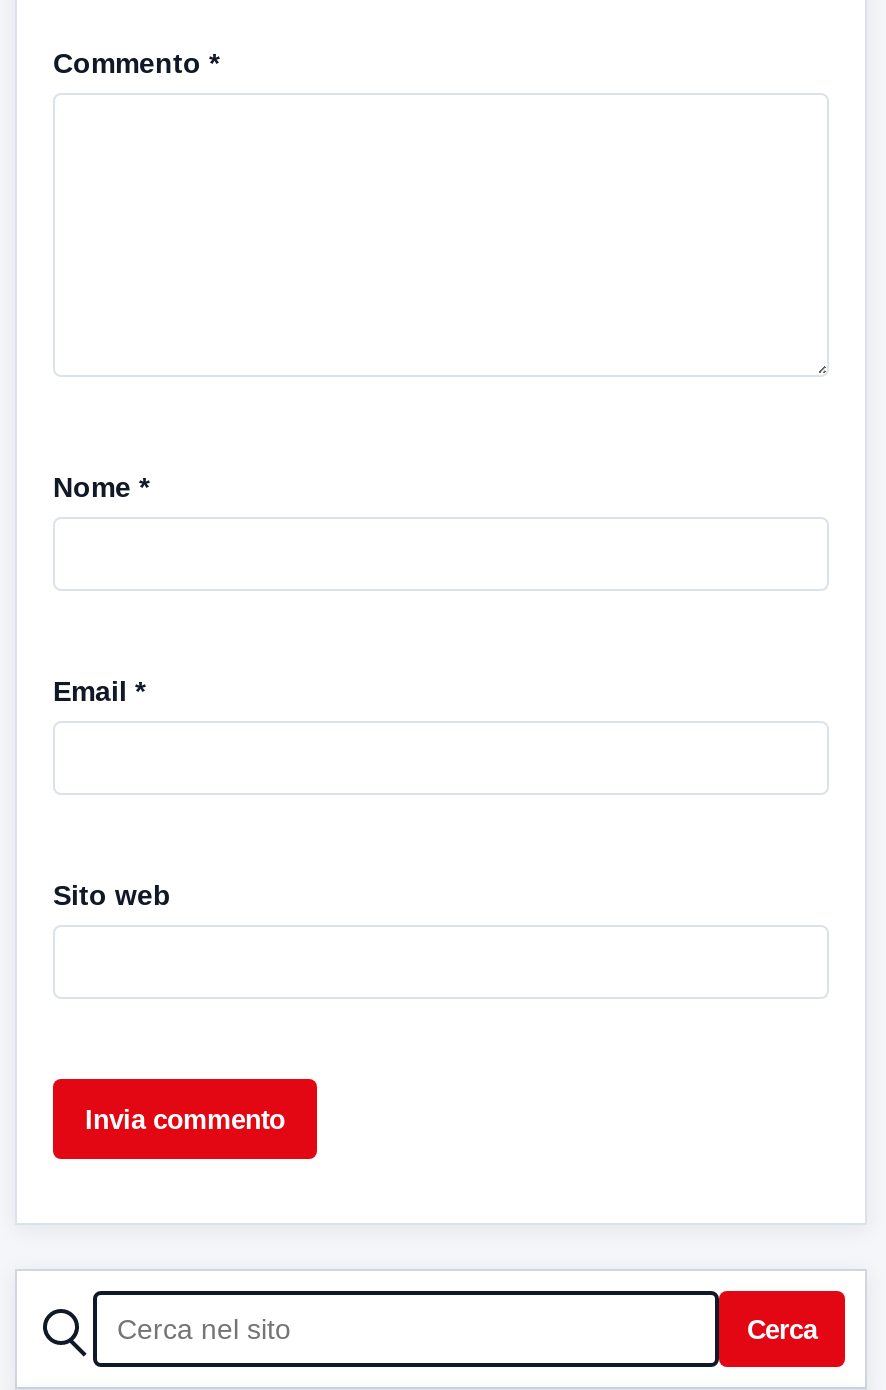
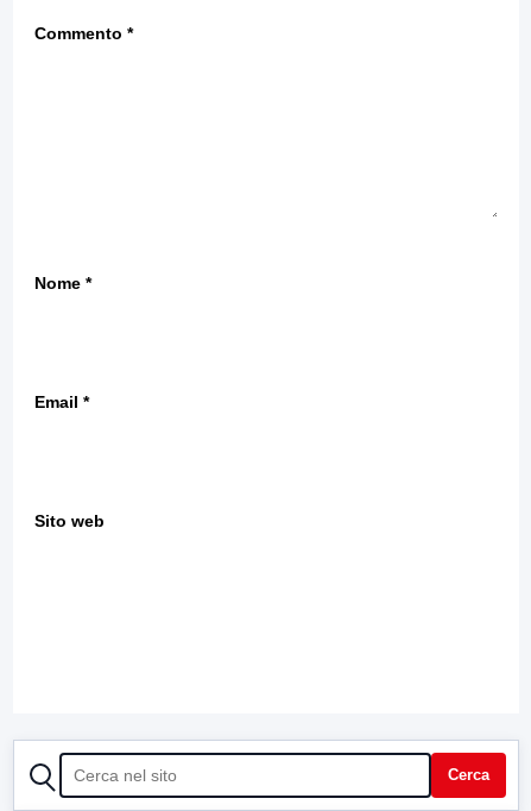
[51,1076,319,1162] [image] -> none

